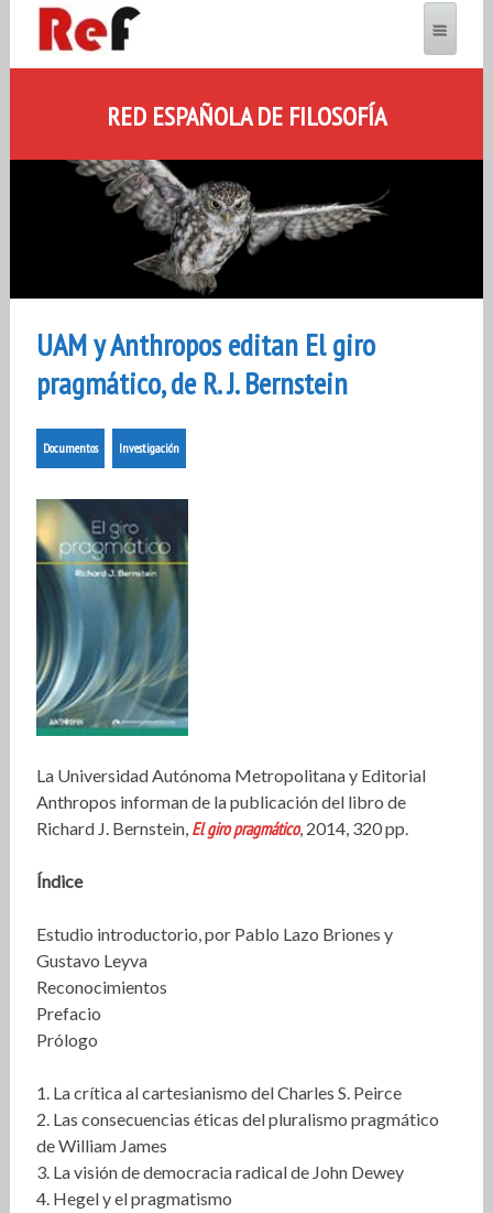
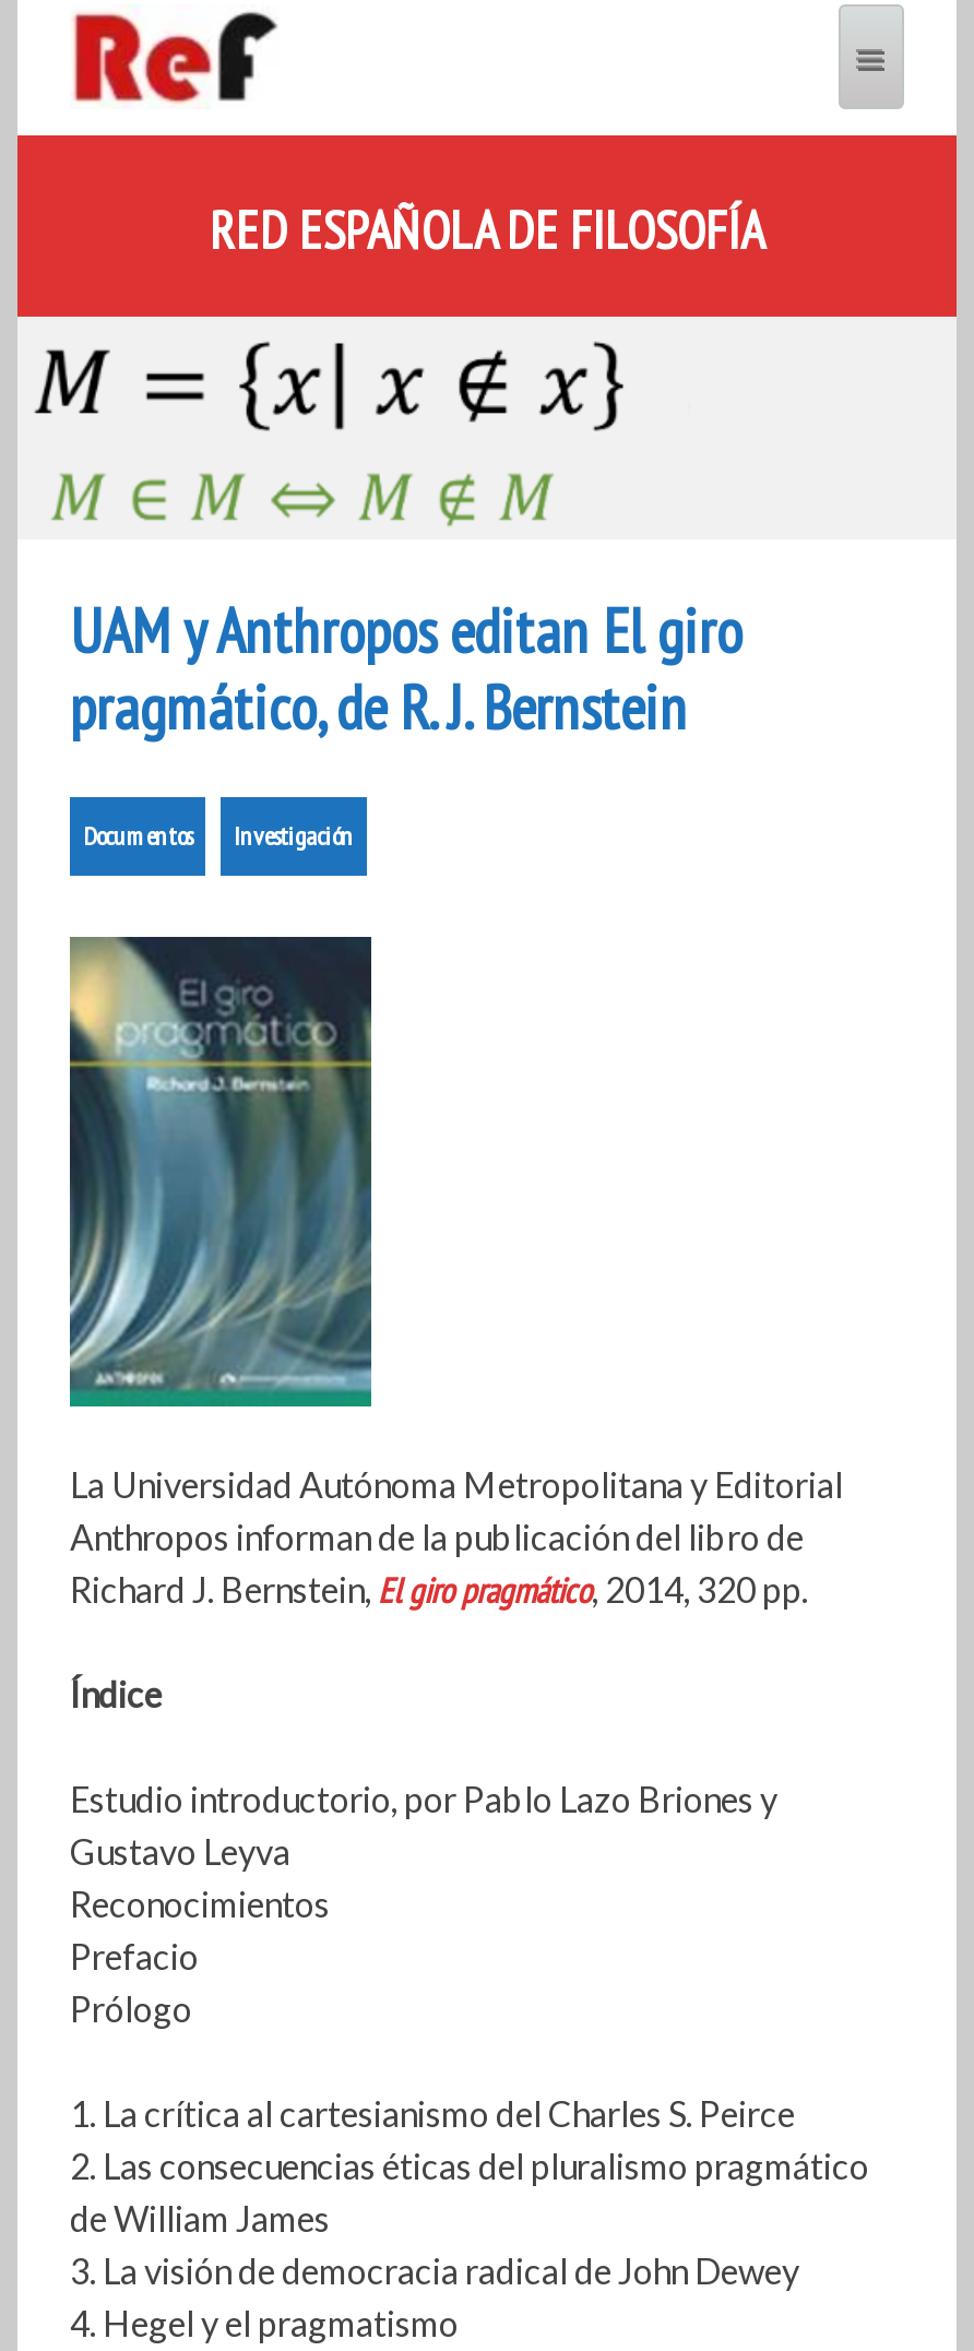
[9,159,484,300] [image] -> [17,314,957,537] [image]

